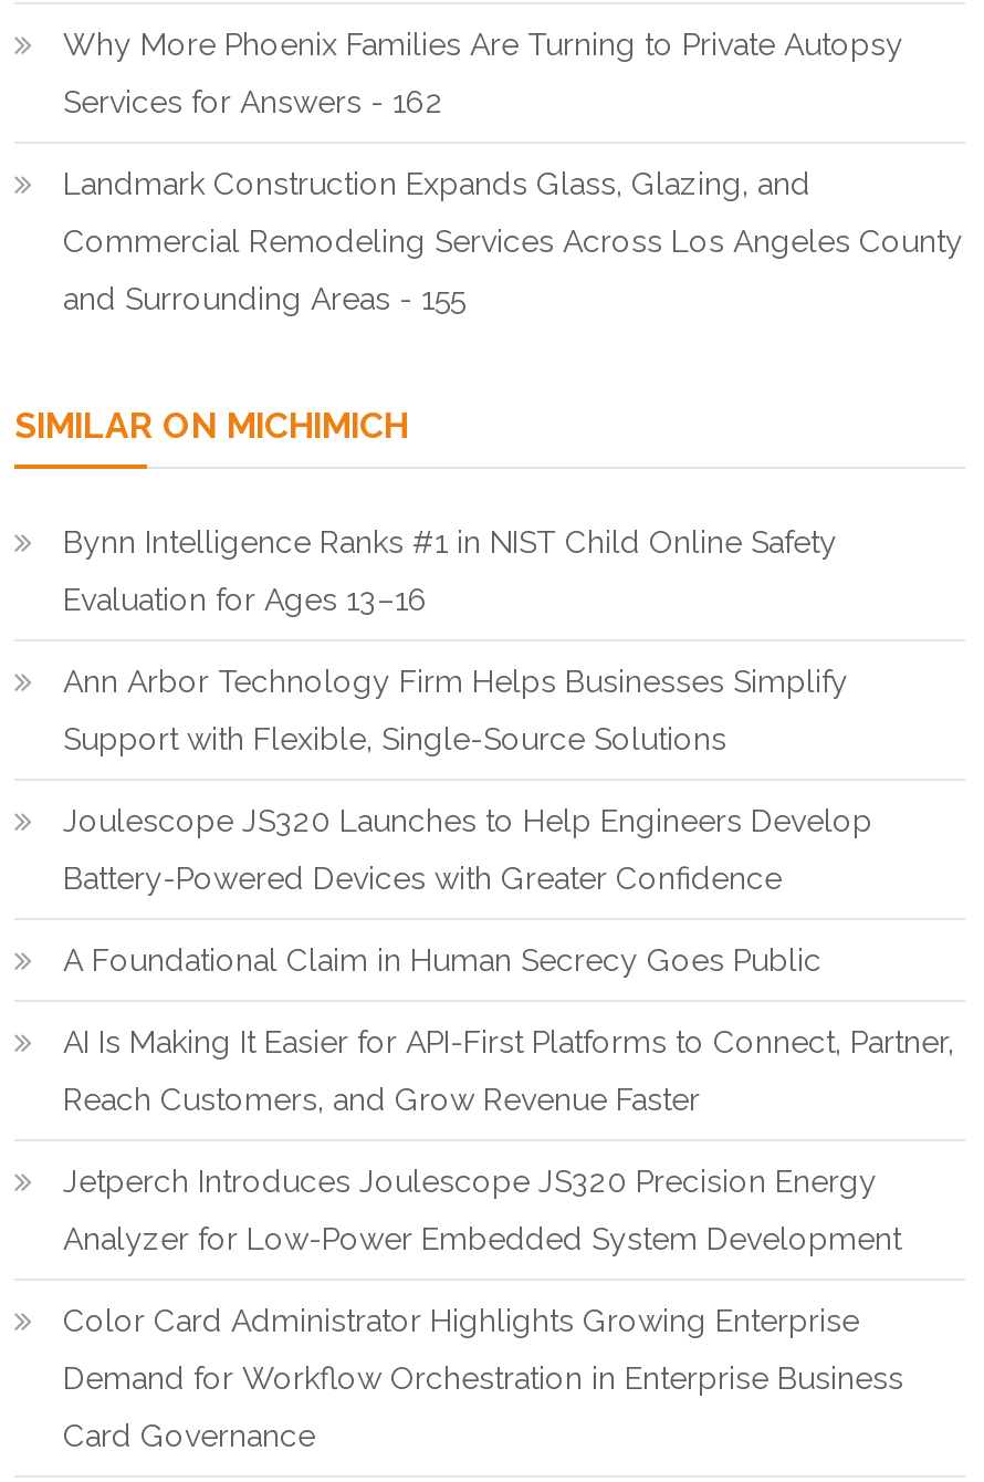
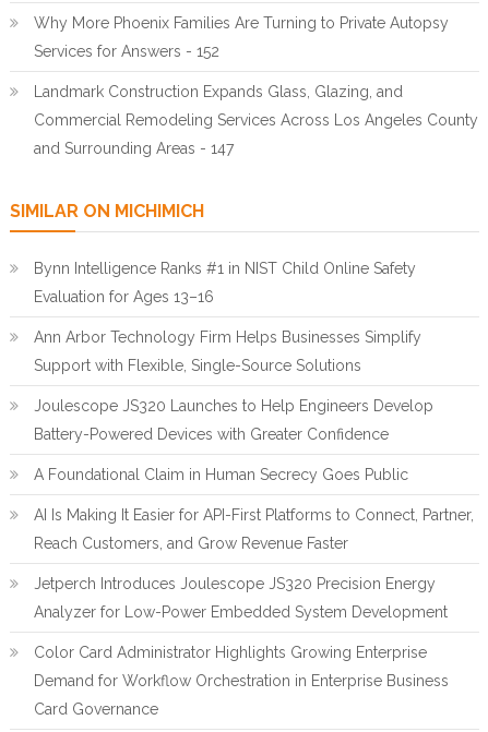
[63,84,443,119] Services for Answers - 162 -> [34,43,219,60] Services for Answers - 152
[63,281,465,316] and Surrounding Areas - 155 -> [34,140,234,157] and Surrounding Areas - 147

